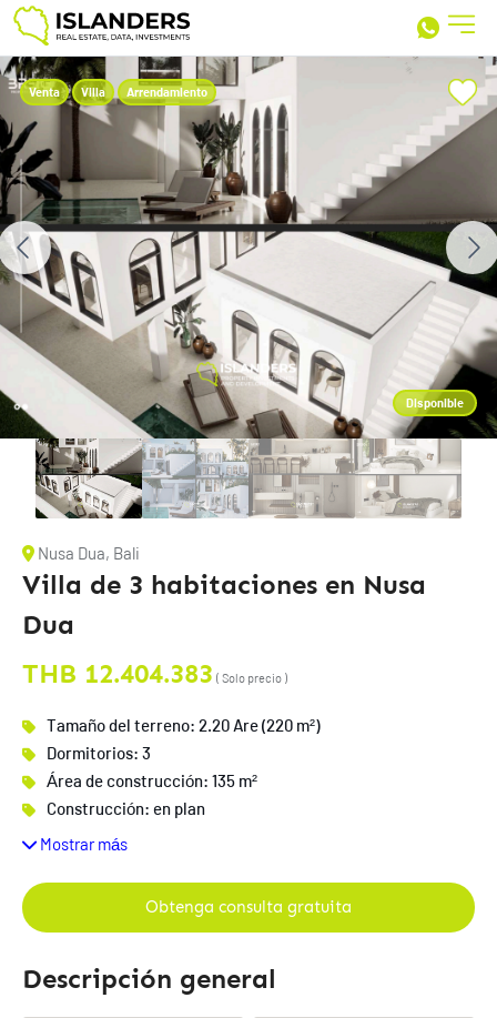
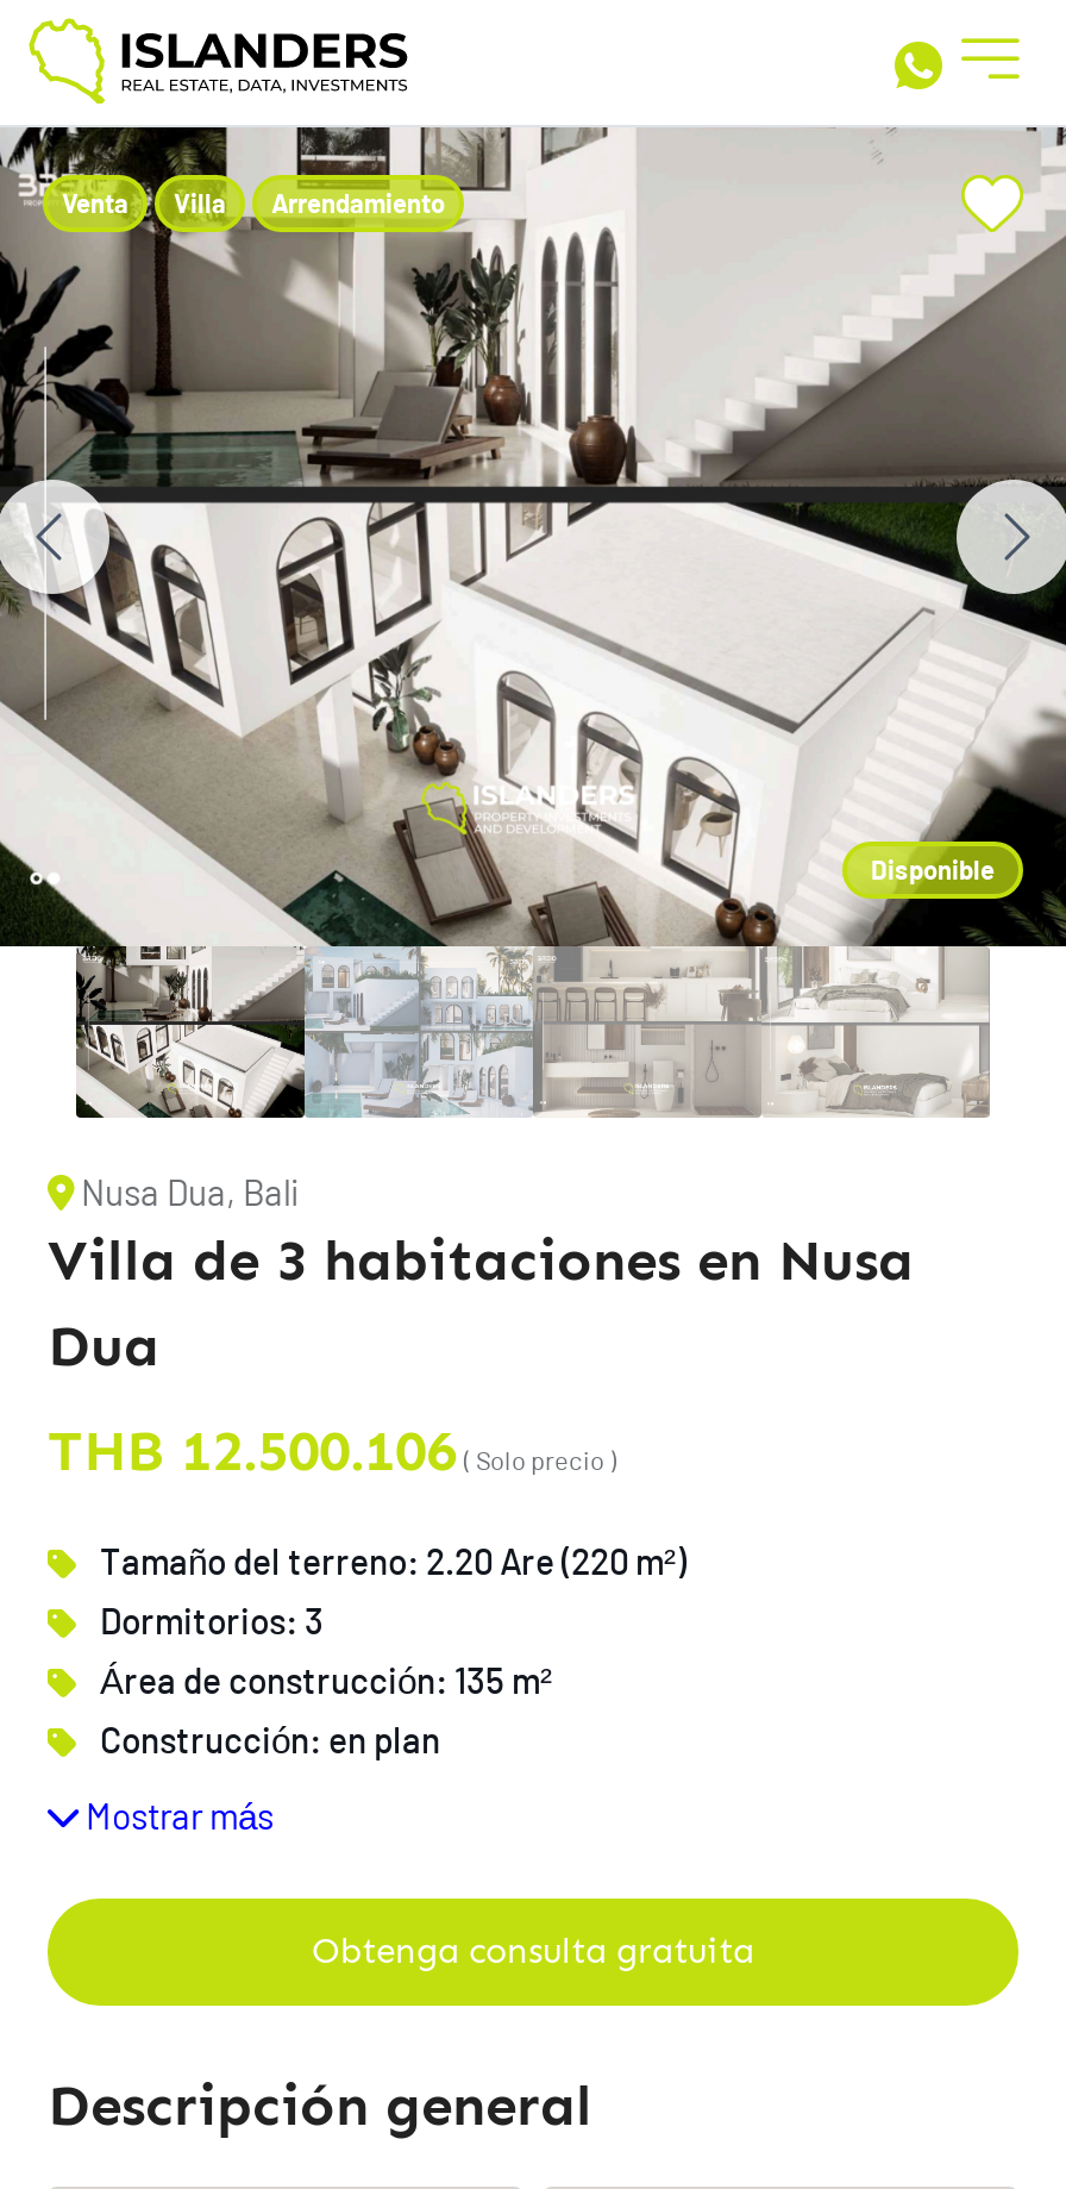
[22,657,287,689] THB 12.404.383 ( Solo precio ) -> [48,1415,616,1484] THB 12.500.106 ( Solo precio )

